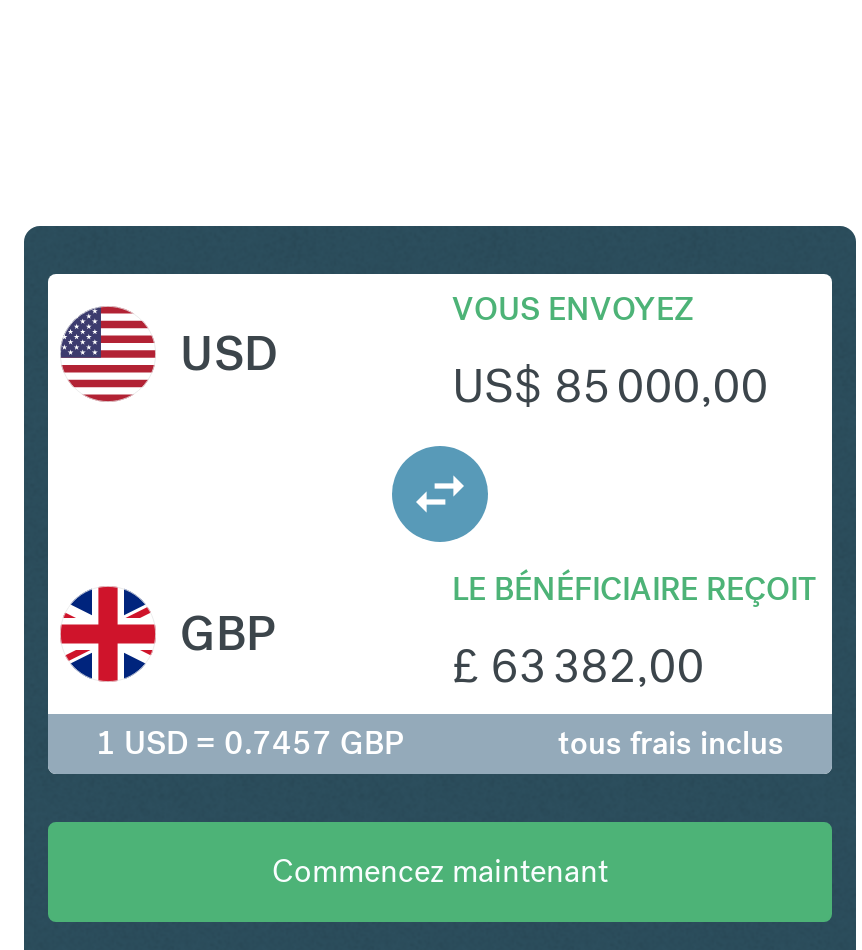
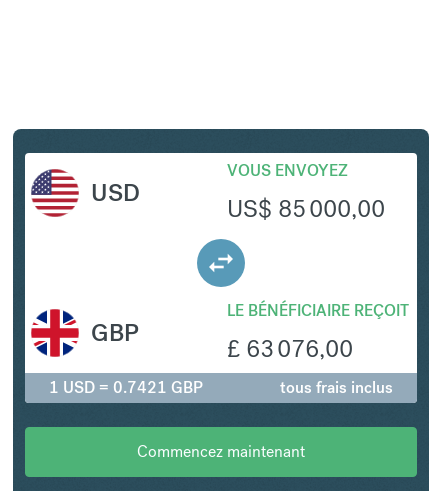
[452,633,704,695] £ 63 382,00 -> [227,333,353,364] £ 63 076,00
[96,721,404,763] 1 USD = 0.7457 GBP -> [49,377,203,398] 1 USD = 0.7421 GBP

